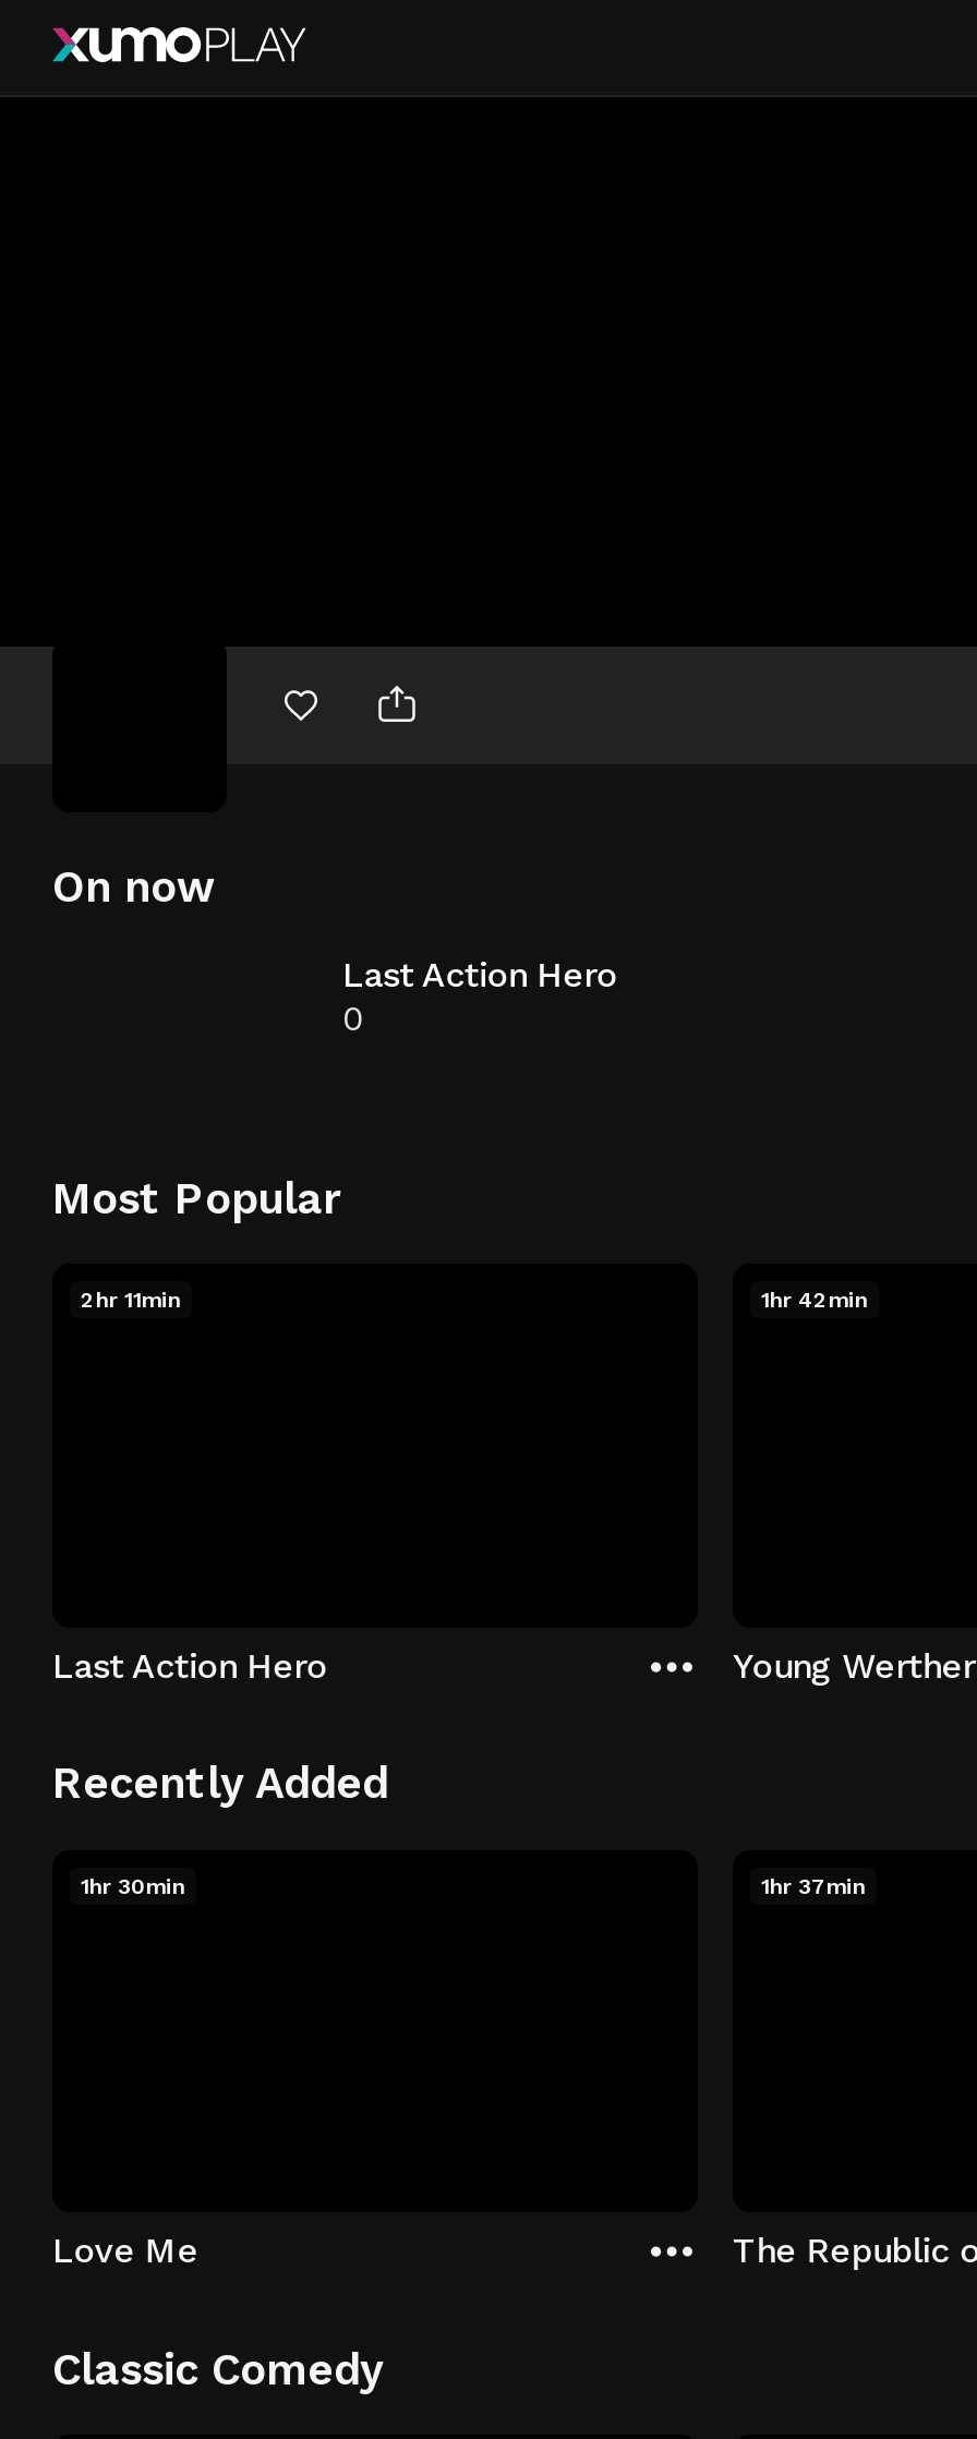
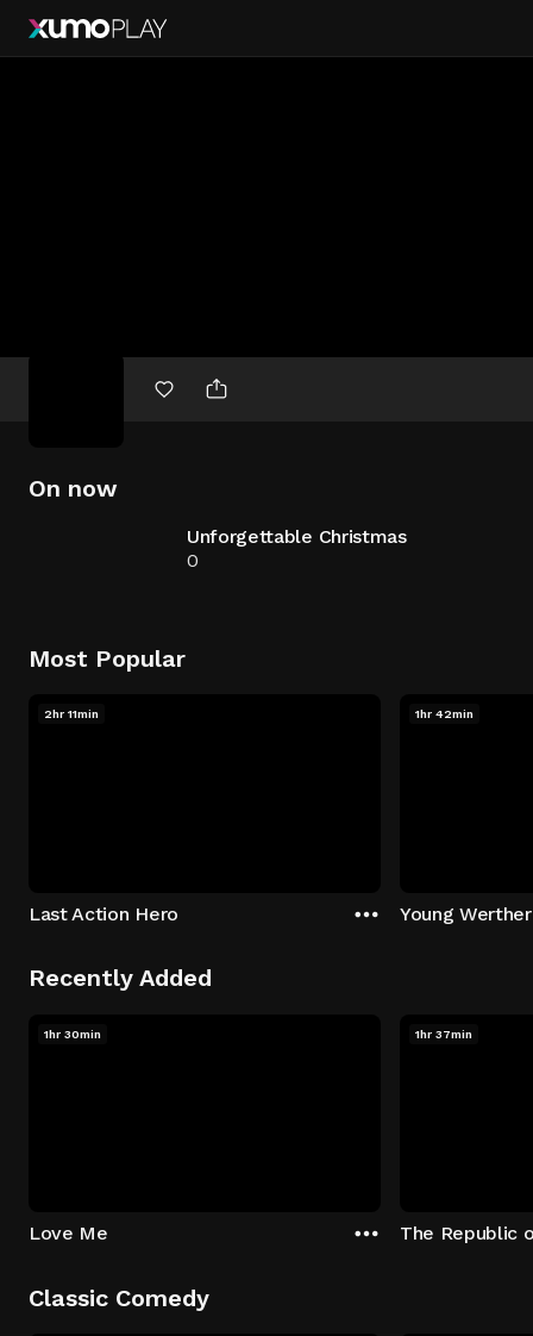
[342,954,617,995] Last Action Hero -> [187,525,406,548] Unforgettable Christmas

